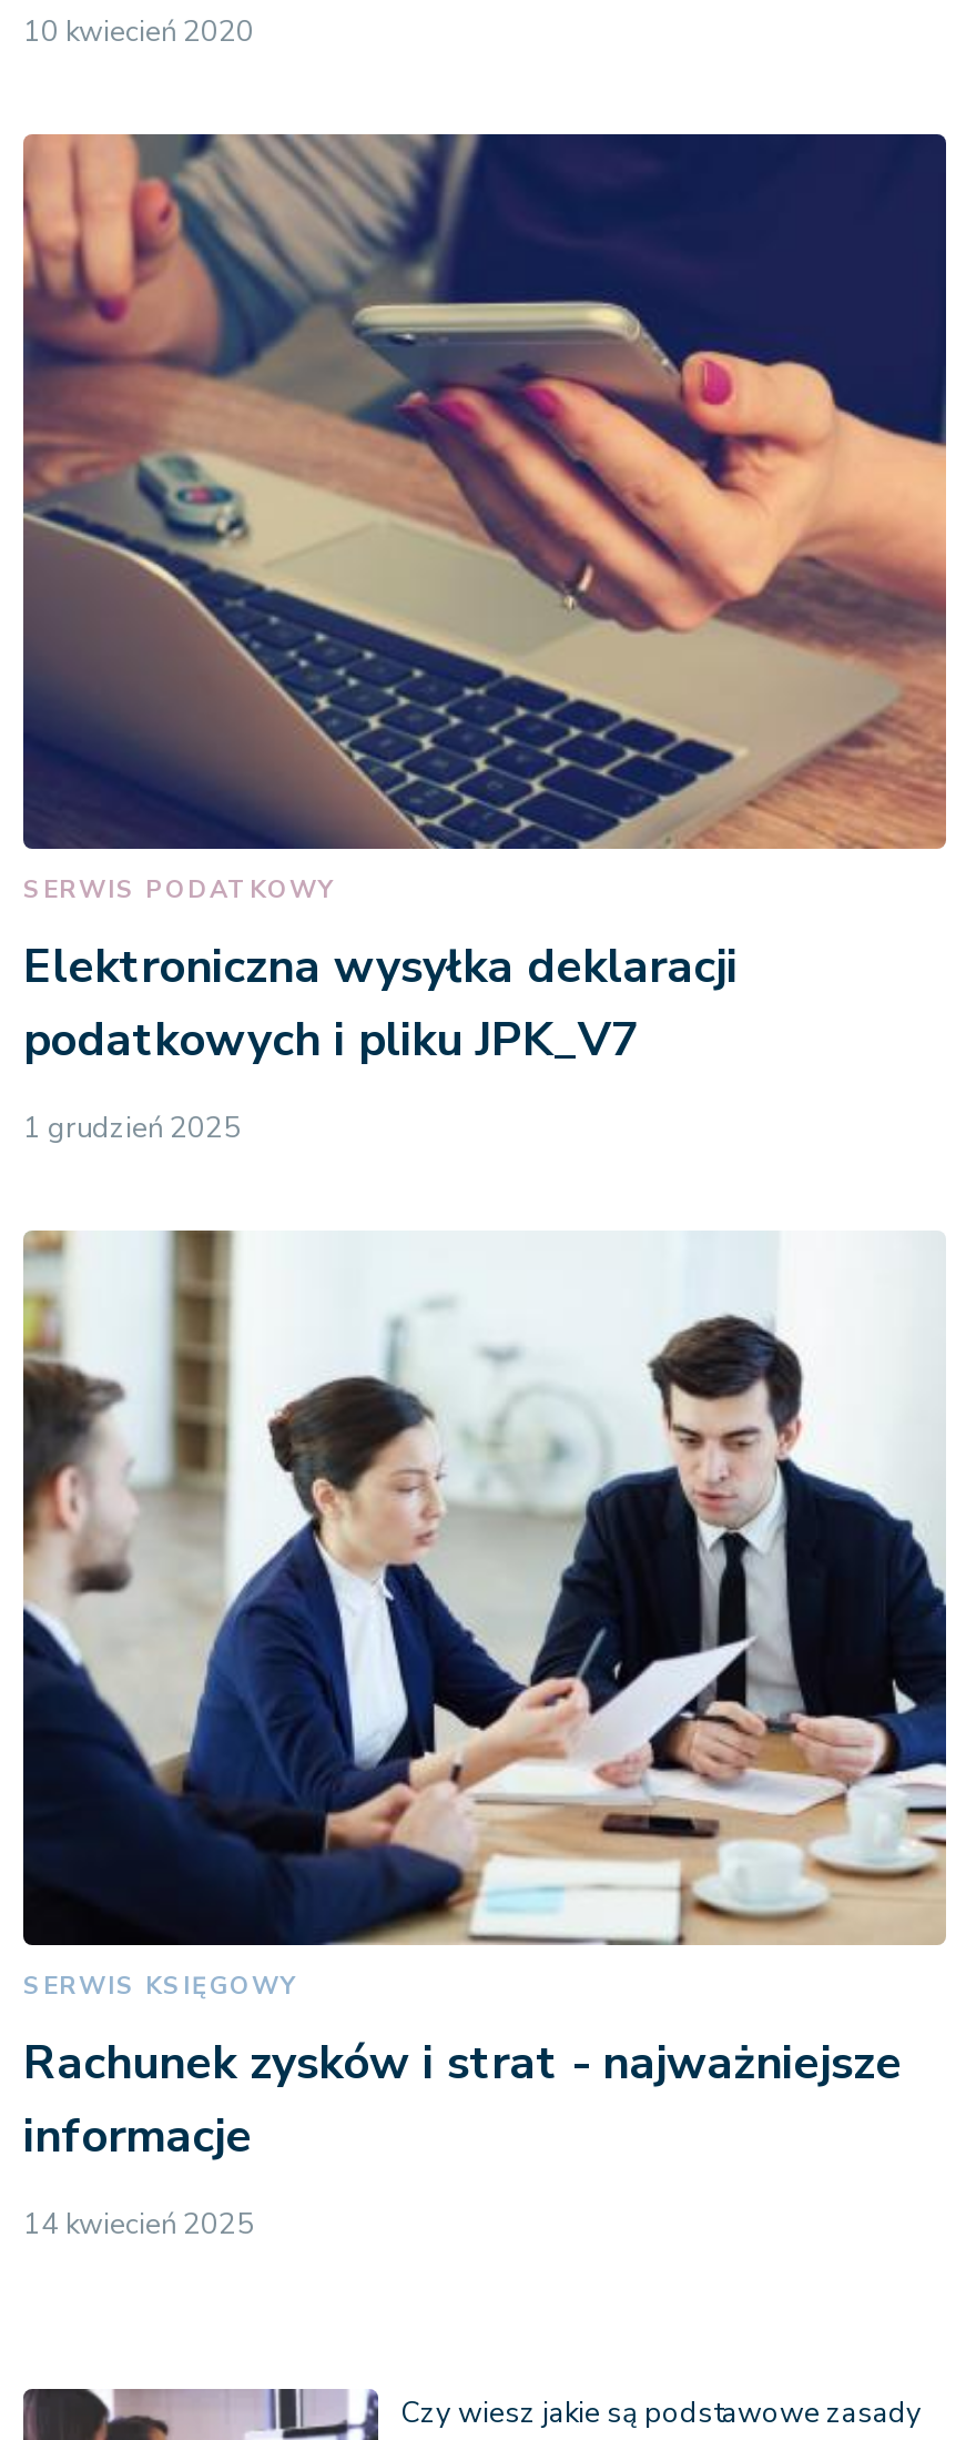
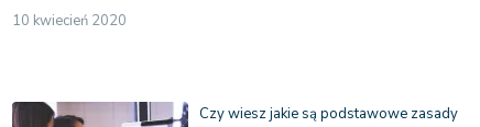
[21,131,948,1149] [image] | SERWIS PODATKOWY | Elektroniczna wysyłka deklaracji | podatkowych i pliku JPK_V7 | 1 grudzień 2025 -> none
[21,1229,948,2246] [image] | SERWIS KSIĘGOWY | Rachunek zysków i strat - najważniejsze | informacje | 14 kwiecień 2025 -> none

